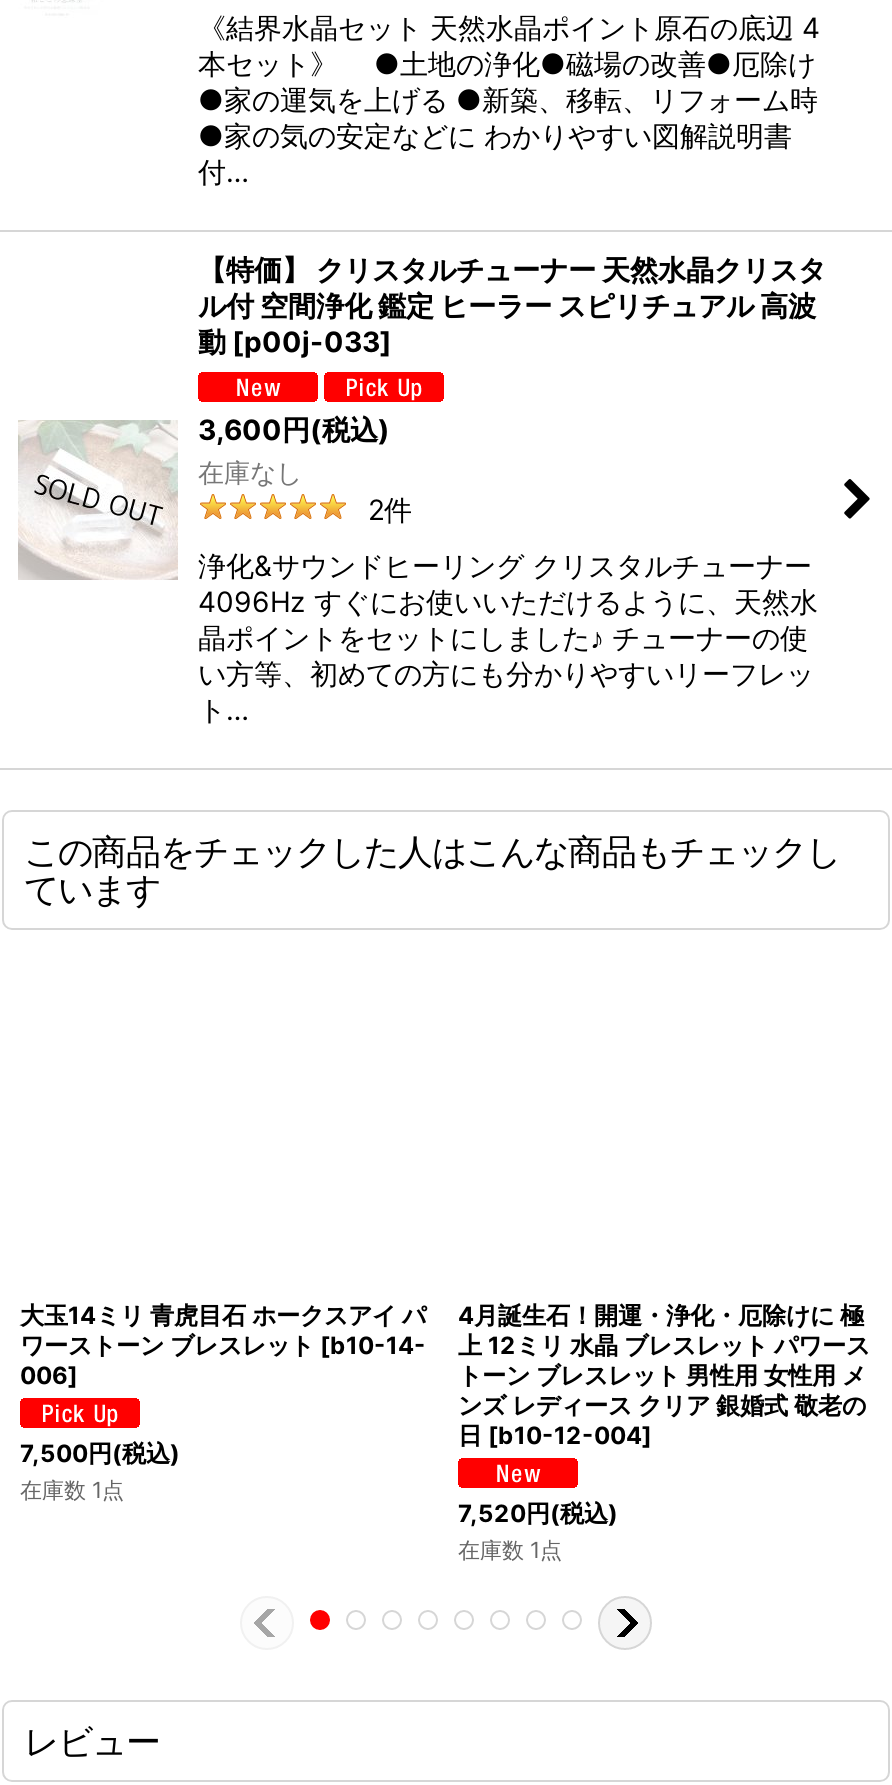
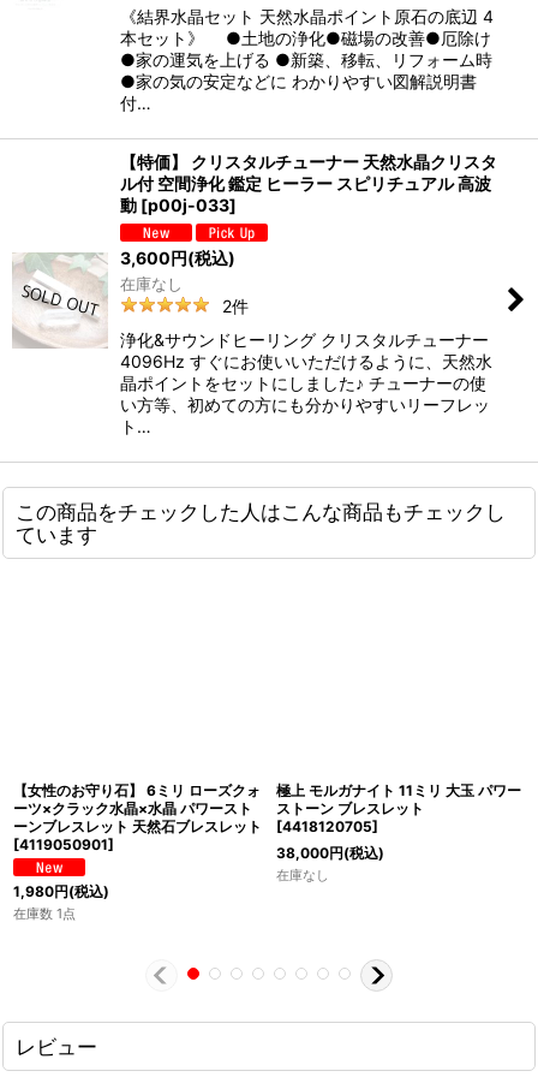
[20,1300,426,1390] 大玉14ミリ 青虎目石 ホークスアイ パ | ワーストーン ブレスレット [b10-14- | 006] -> [13,781,262,853] 【女性のお守り石】 6ミリ ローズクォ | ーツ×クラック水晶×水晶 パワースト | ーンブレスレット 天然石ブレスレット | [4119050901]
[458,1300,870,1450] 4月誕生石！開運・浄化・厄除けに 極 | 上 12ミリ 水晶 ブレスレット パワース | トーン ブレスレット 男性用 女性用 メ | ンズ レディース クリア 銀婚式 敬老の | 日 [b10-12-004] -> [276,781,521,835] 極上 モルガナイト 11ミリ 大玉 パワー | ストーン ブレスレット | [4418120705]
[20,1438,180,1468] 7,500円(税込) -> [13,882,109,900] 1,980円(税込)
[458,1498,618,1564] 7,520円(税込) | 在庫数 1点 -> [276,844,384,883] 38,000円(税込) | 在庫なし

